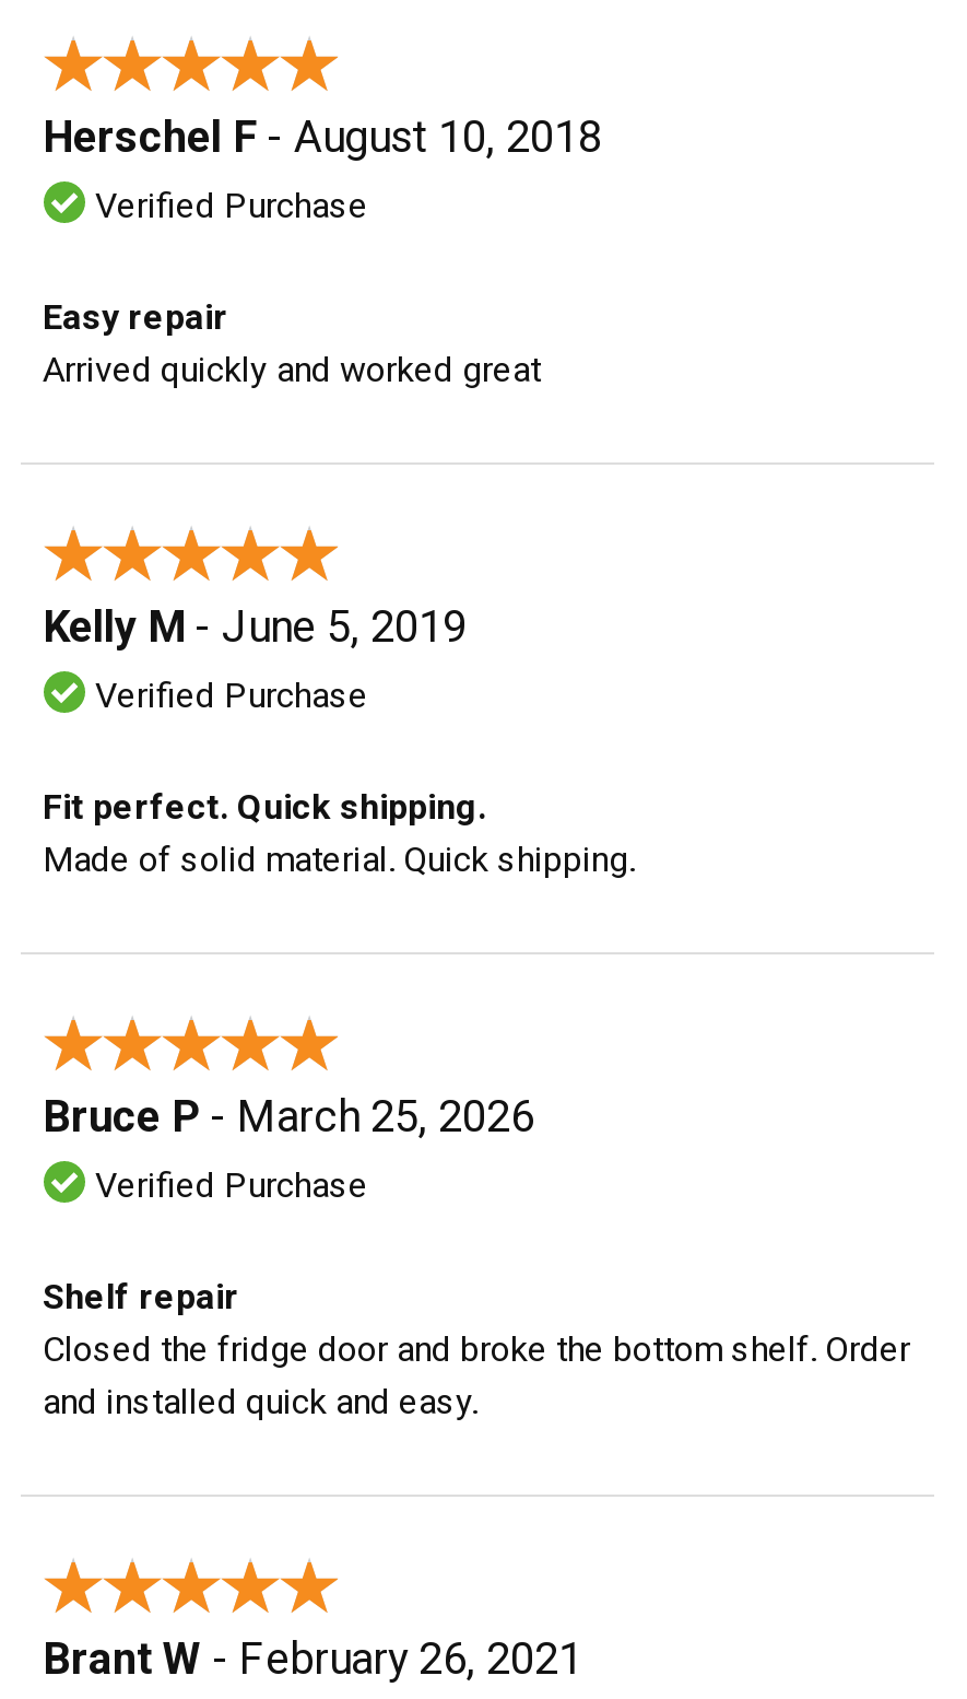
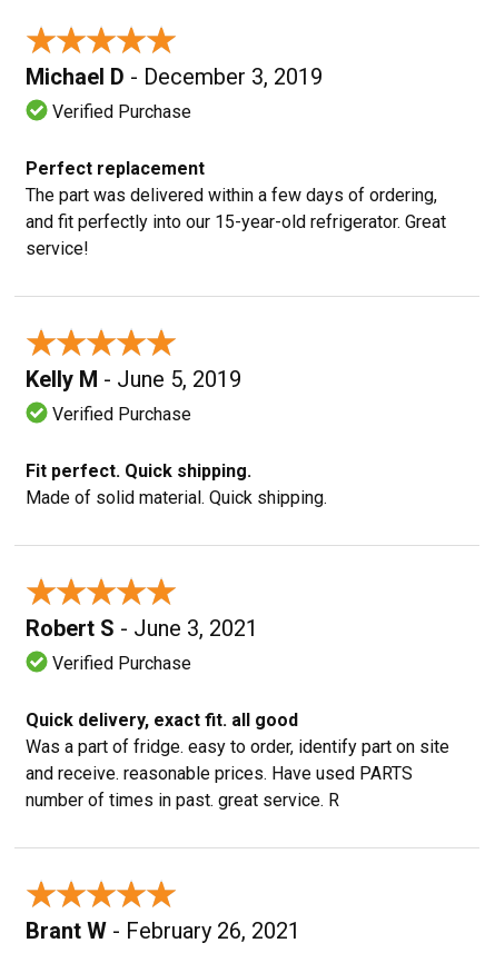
[43,111,602,164] Herschel F - August 10, 2018 -> [26,64,323,90] Michael D - December 3, 2019
[43,297,541,391] Easy repair | Arrived quickly and worked great -> [26,158,446,259] Perfect replacement | The part was delivered within a few days of ordering, | and fit perfectly into our 15-year-old refrigerator. Great | service!
[43,1091,534,1143] Bruce P - March 25, 2026 -> [26,615,258,642] Robert S - June 3, 2021
[43,1277,910,1423] Shelf repair | Closed the fridge door and broke the bottom shelf. Order | and installed quick and easy. -> [26,710,449,811] Quick delivery, exact fit. all good | Was a part of fridge. easy to order, identify part on site | and receive. reasonable prices. Have used PARTS | number of times in past. great service. R

